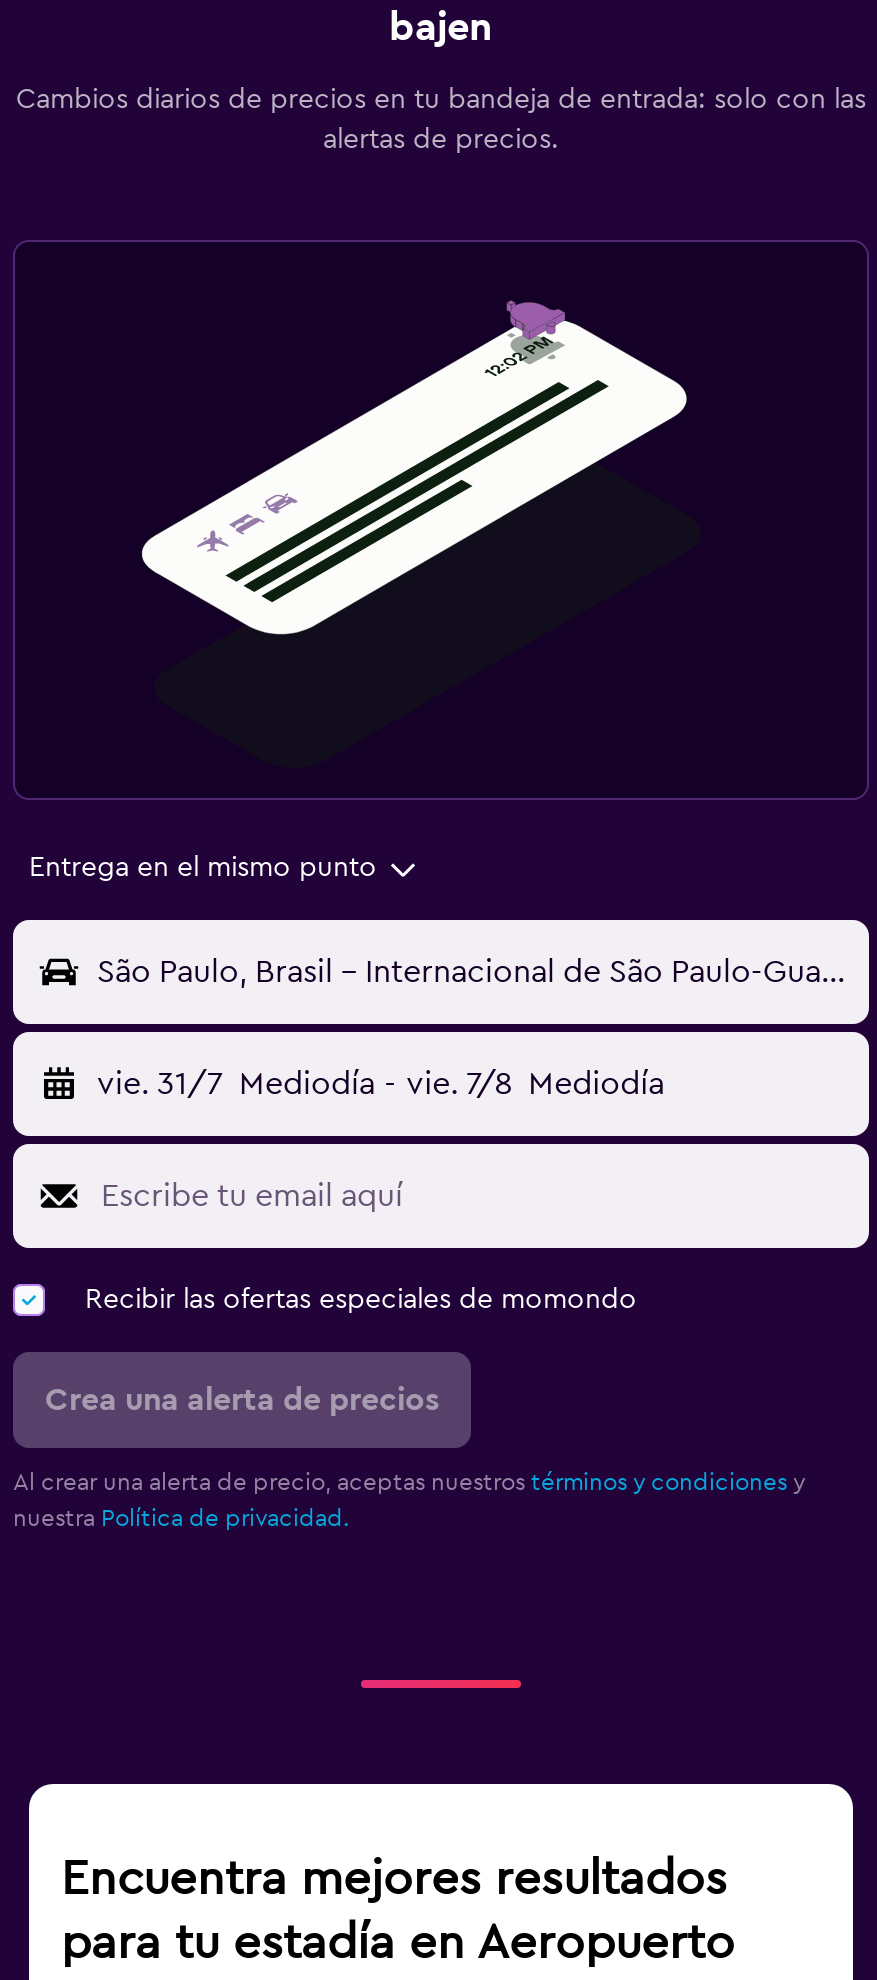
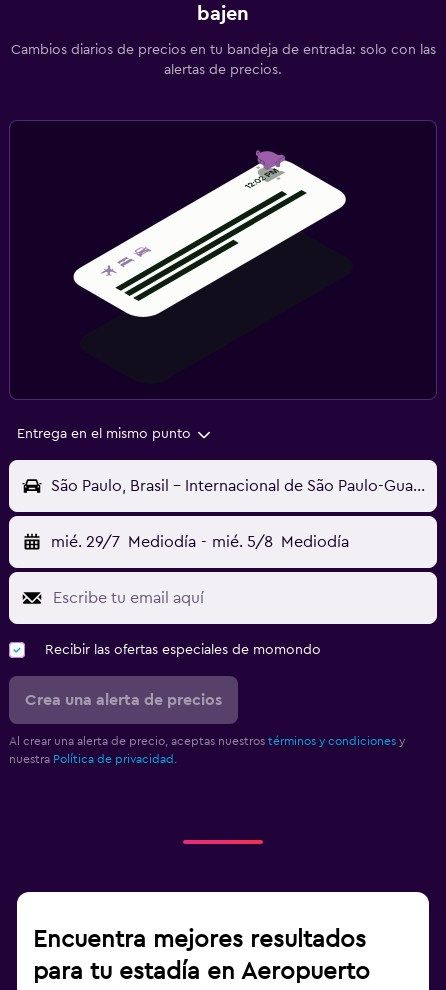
[97,1069,664,1101] vie. 31/7 Mediodía - vie. 7/8 Mediodía -> [51,534,349,550] mié. 29/7 Mediodía - mié. 5/8 Mediodía

